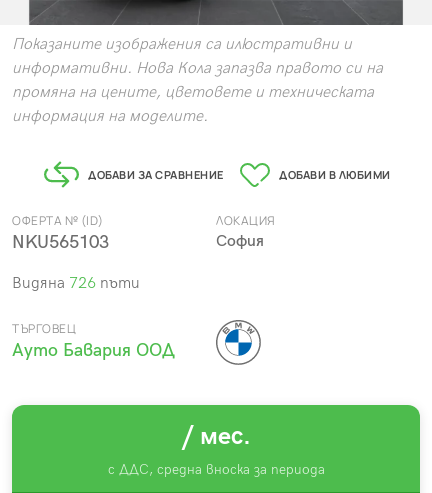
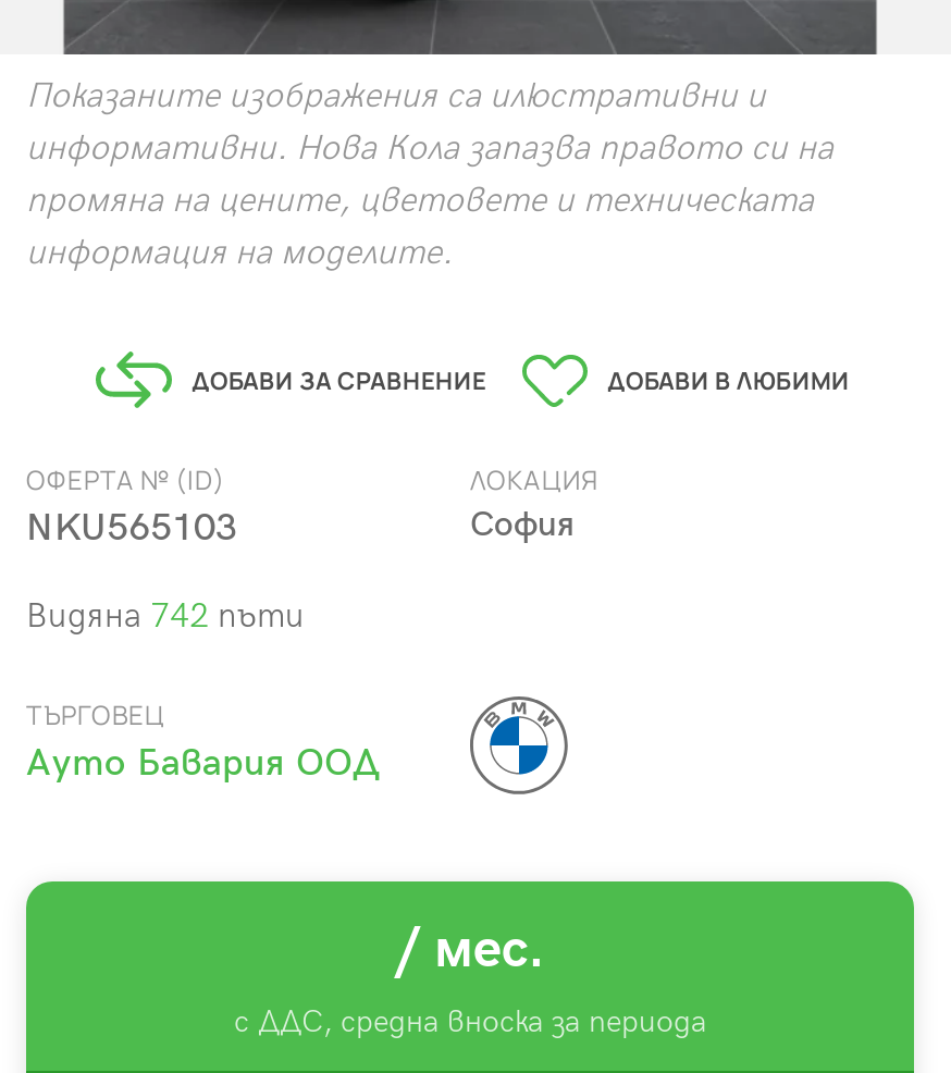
[12,274,140,293] Видяна 726 пъти -> [26,596,305,638] Видяна 742 пъти

